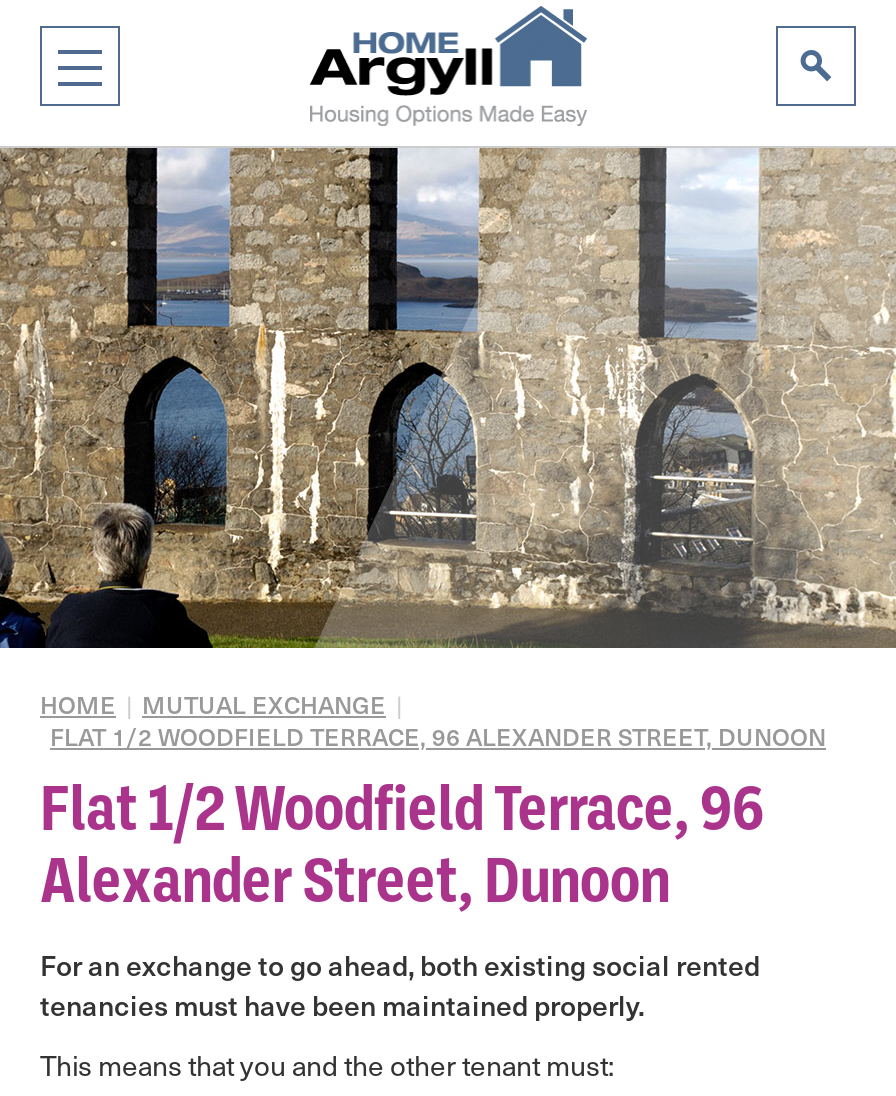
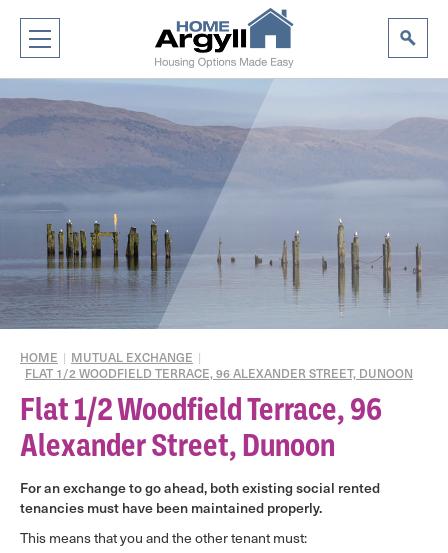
[6,146,890,650] [image] -> [3,78,445,330] [image]

